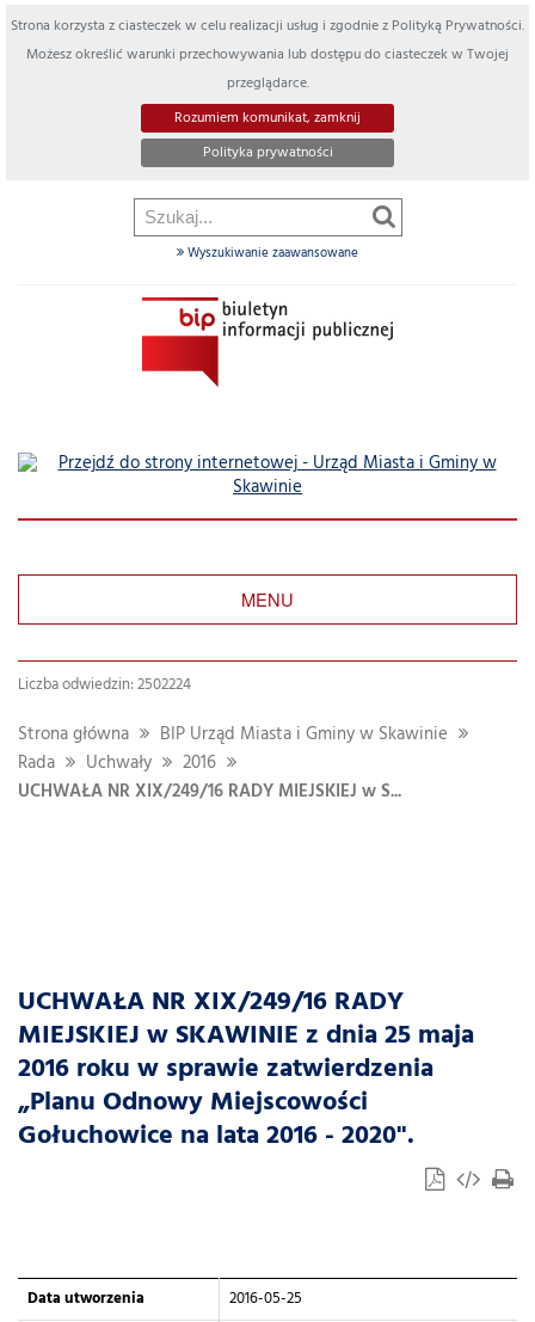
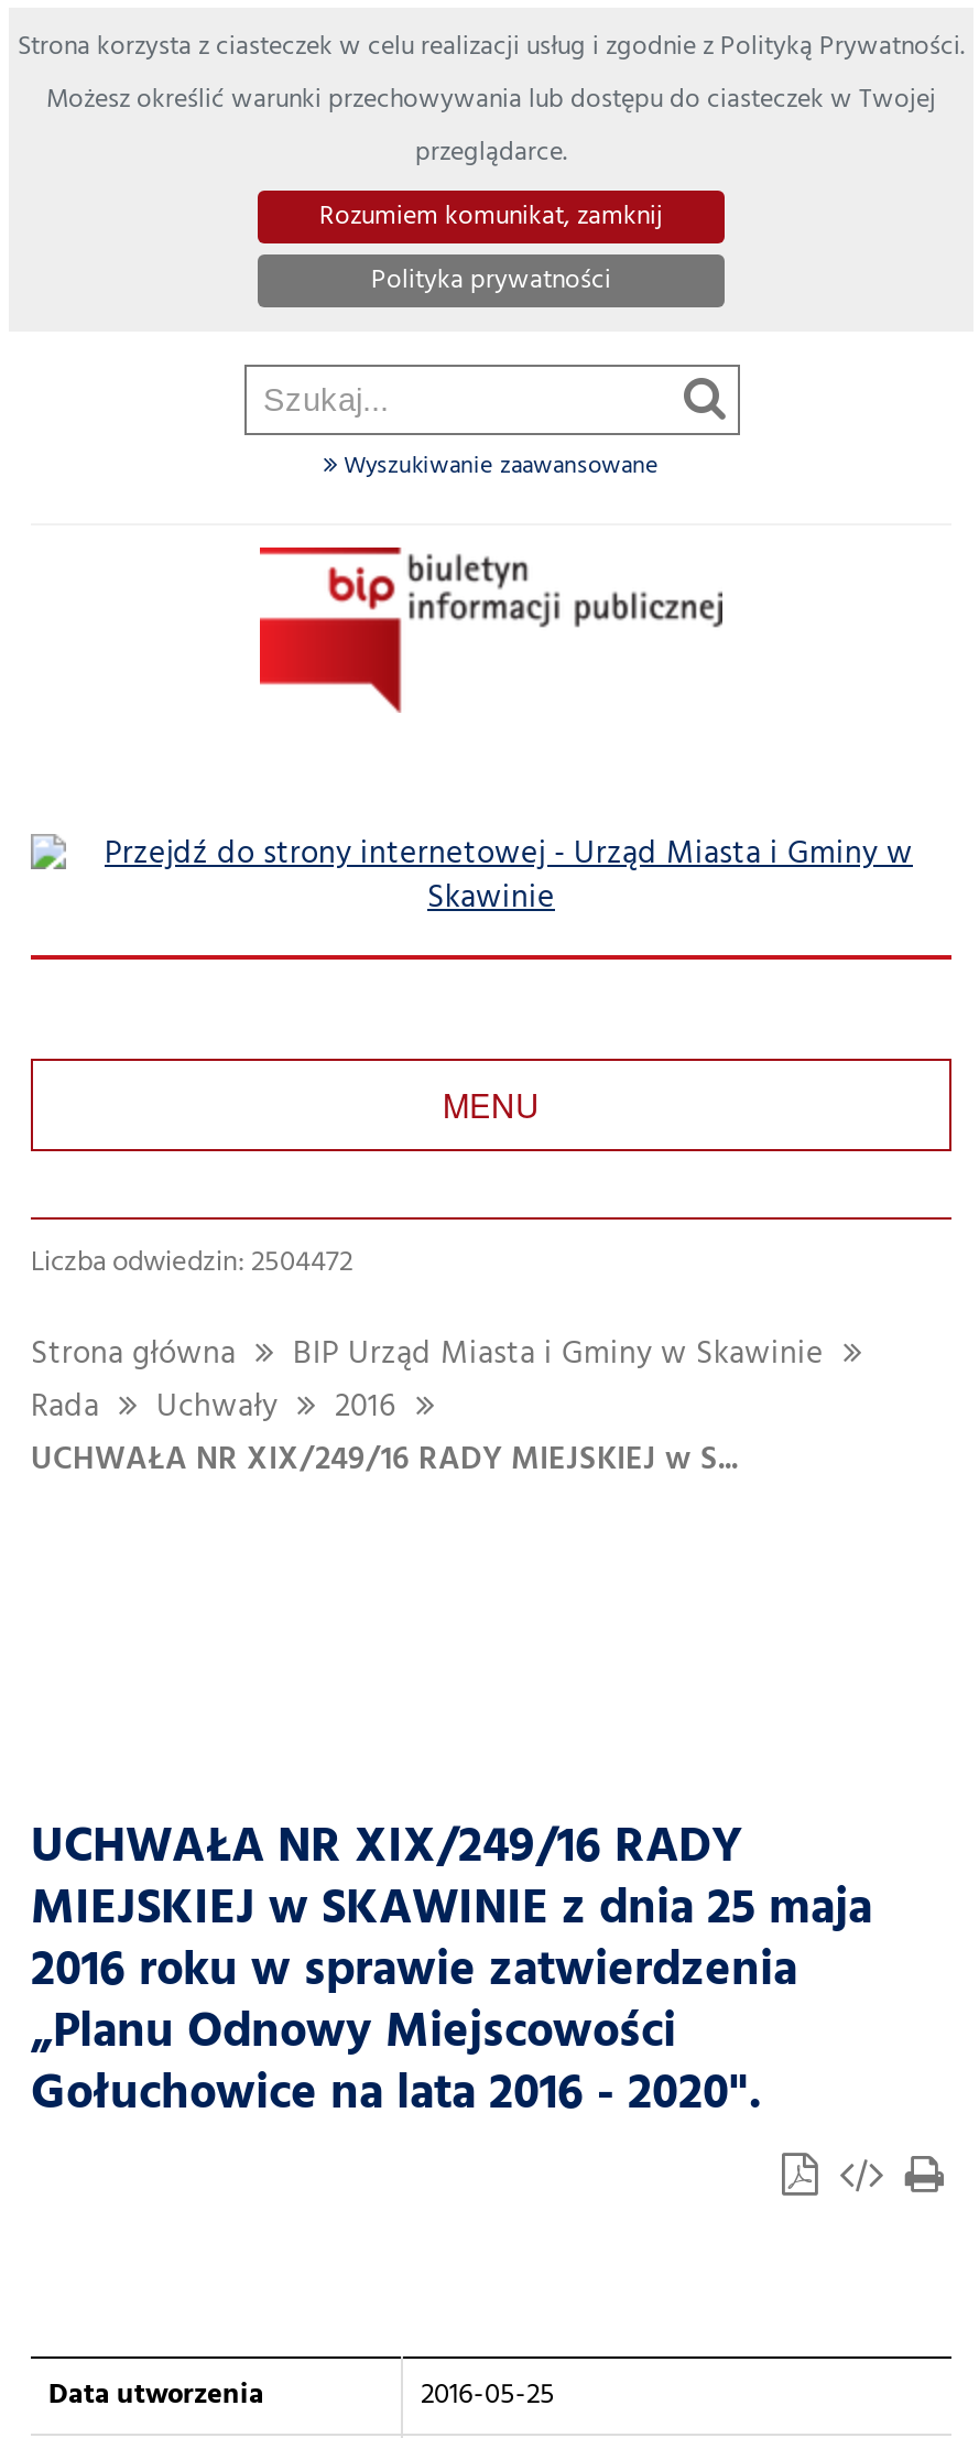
[18,672,191,697] Liczba odwiedzin: 2502224 -> [31,1239,352,1286] Liczba odwiedzin: 2504472

